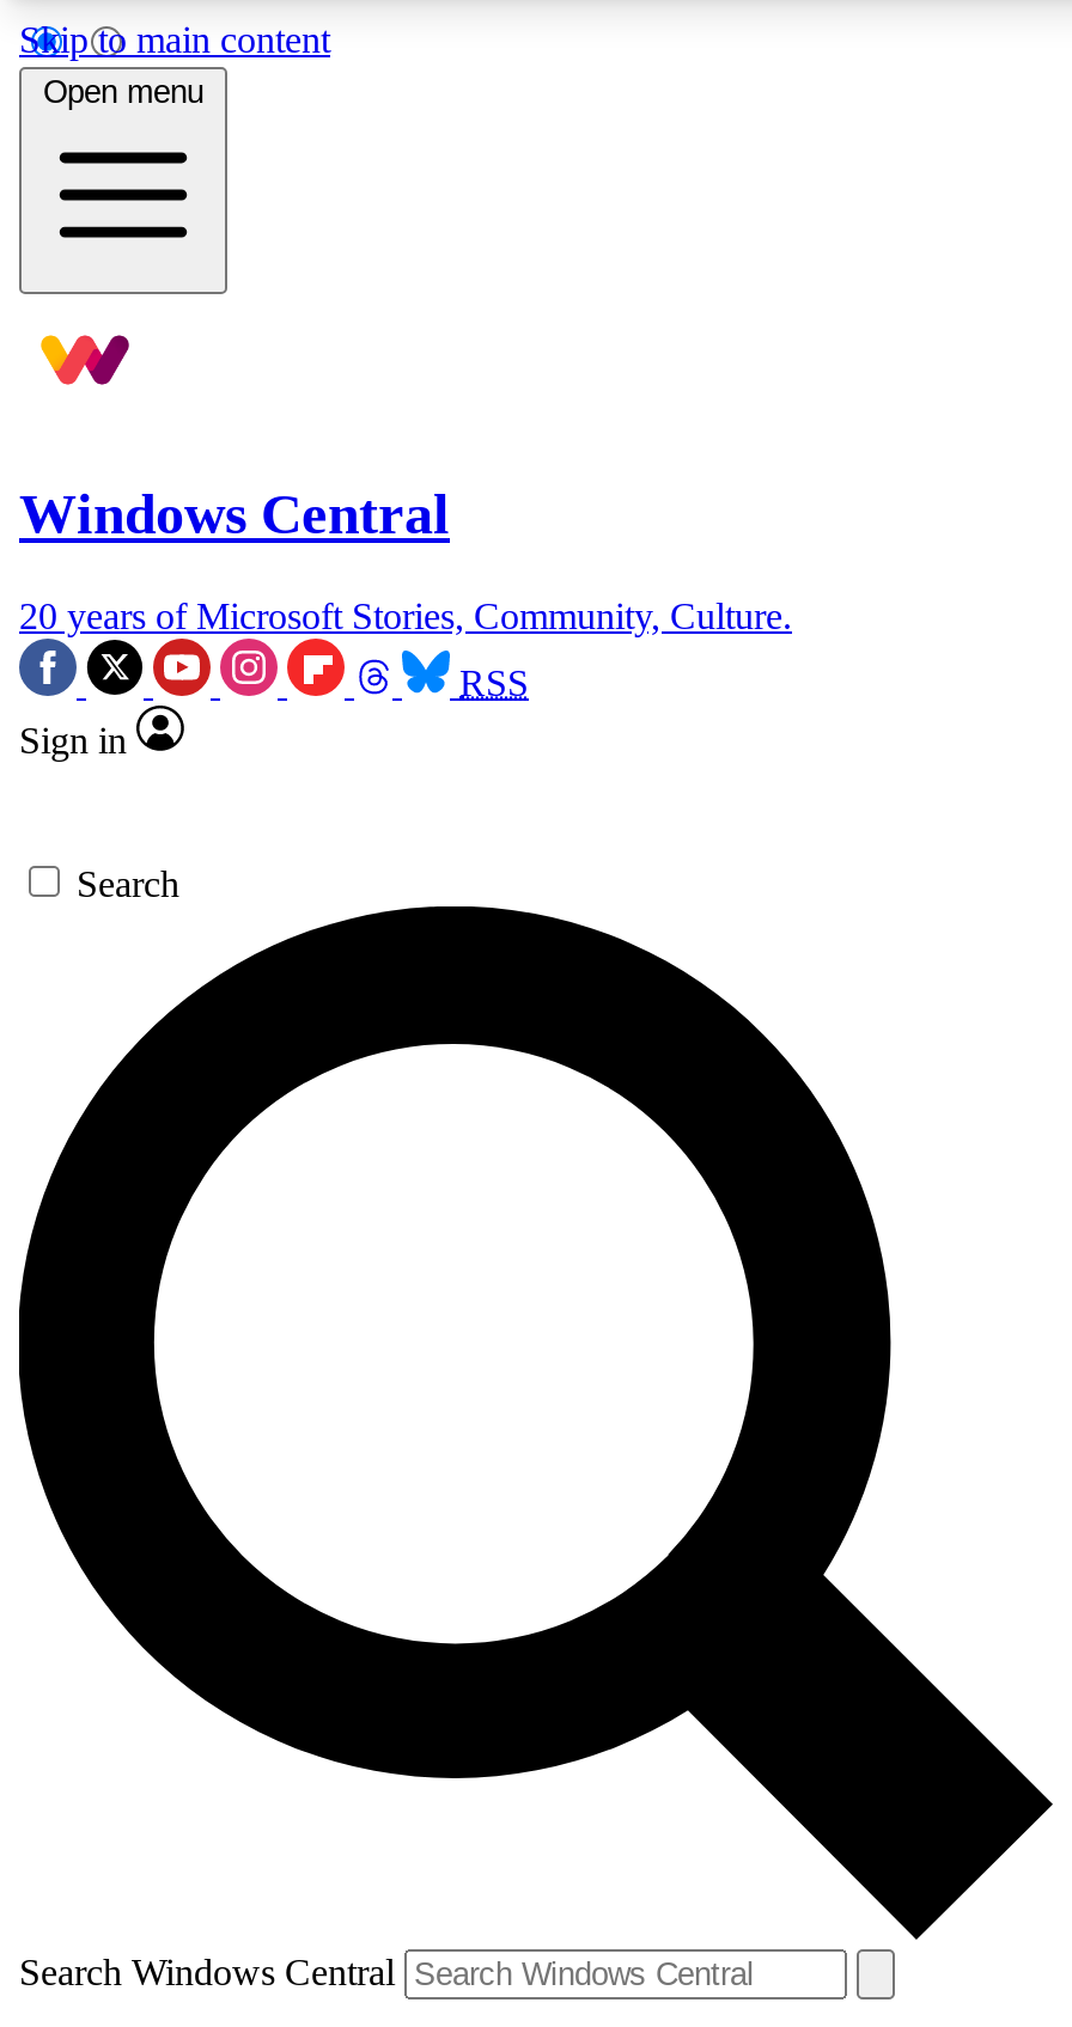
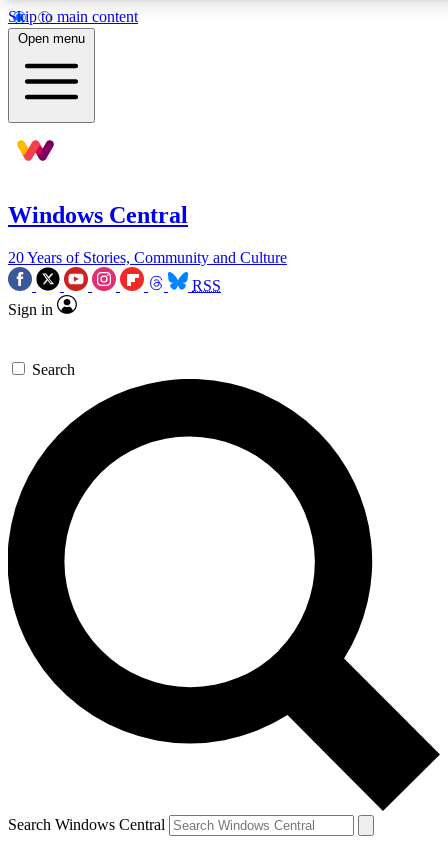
[19,595,792,636] 20 years of Microsoft Stories, Community, Culture. -> [8,249,287,266] 20 Years of Stories, Community and Culture

